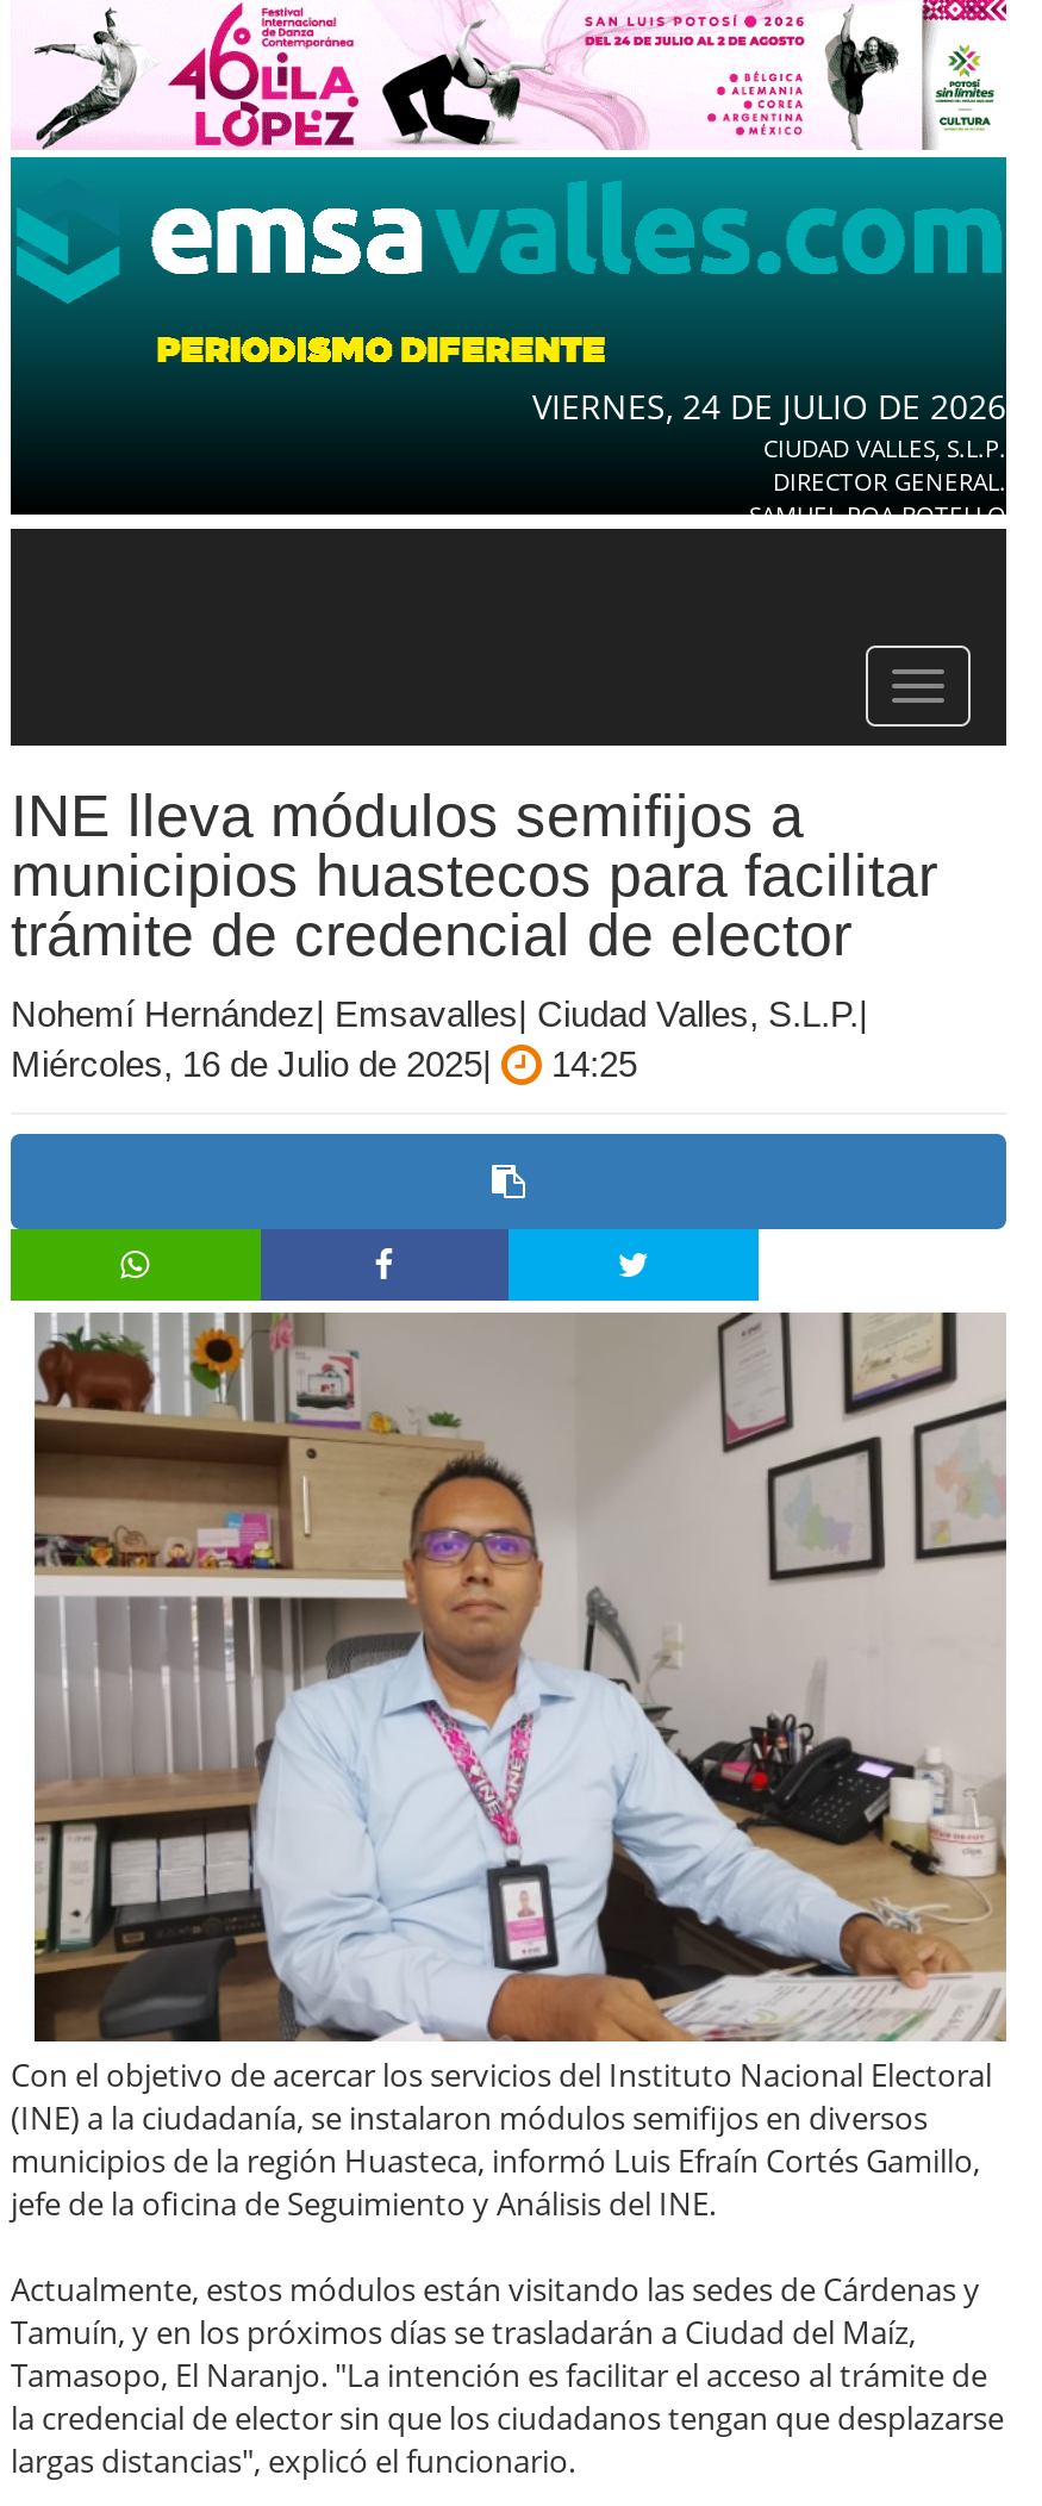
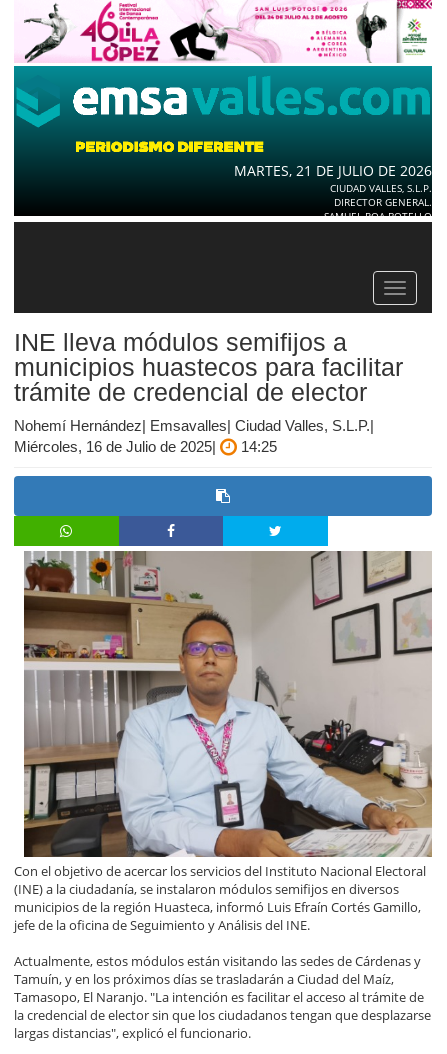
[532,383,1006,428] VIERNES, 24 DE JULIO DE 2026 -> [234,161,432,180] MARTES, 21 DE JULIO DE 2026

